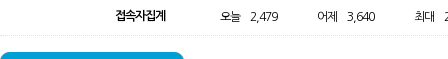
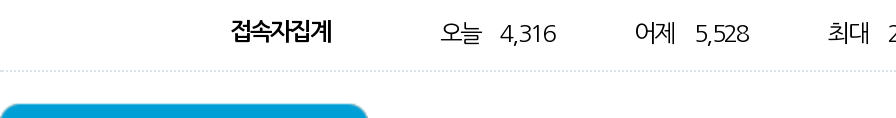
[220,11,277,23] 오늘 2,479 -> [440,22,554,46] 오늘 4,316
[317,11,374,23] 어제 3,640 -> [634,22,748,46] 어제 5,528

